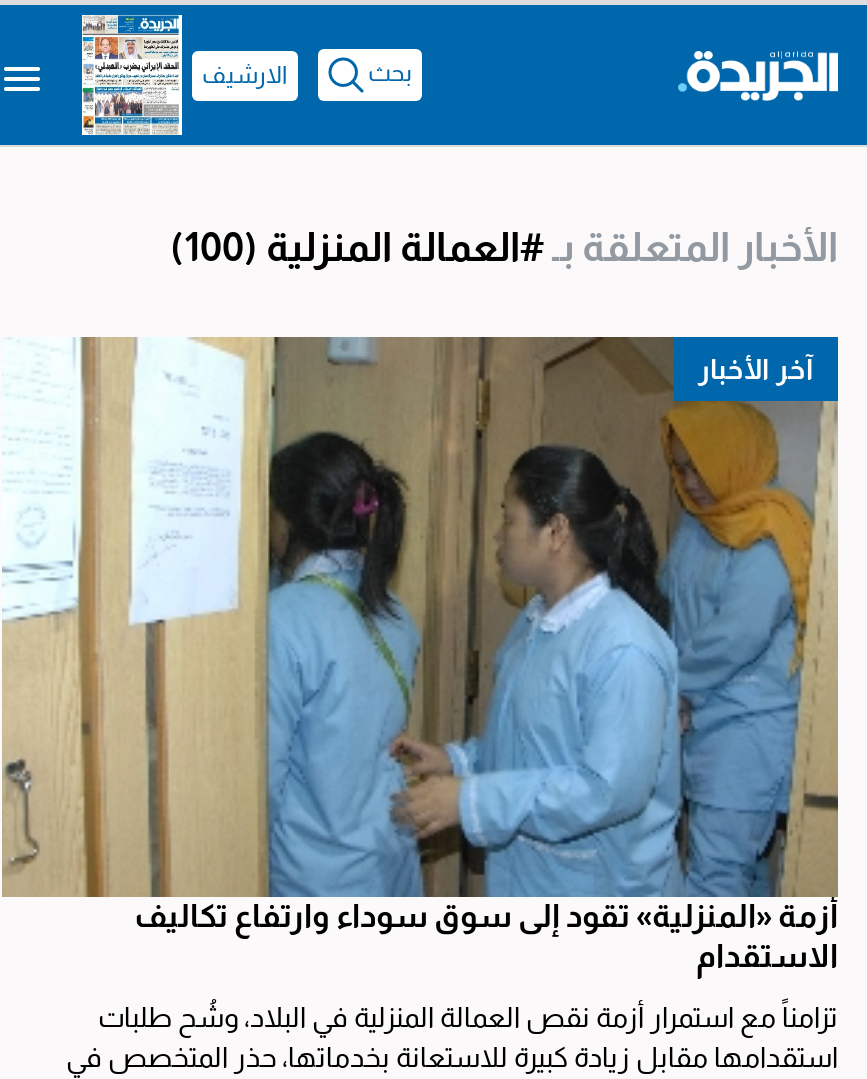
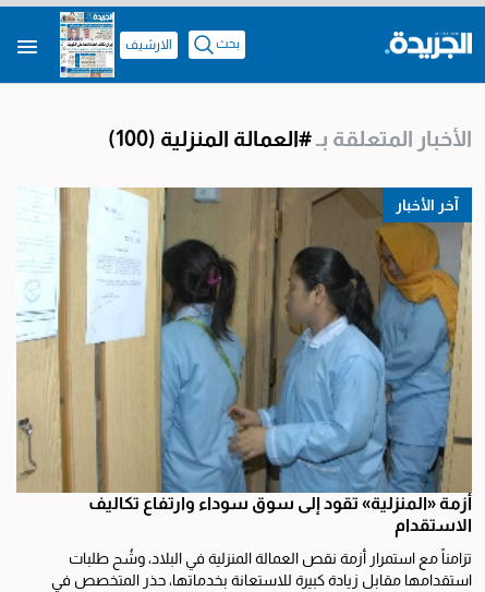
[82,17,180,135] [image] -> [60,12,113,77] [image]

